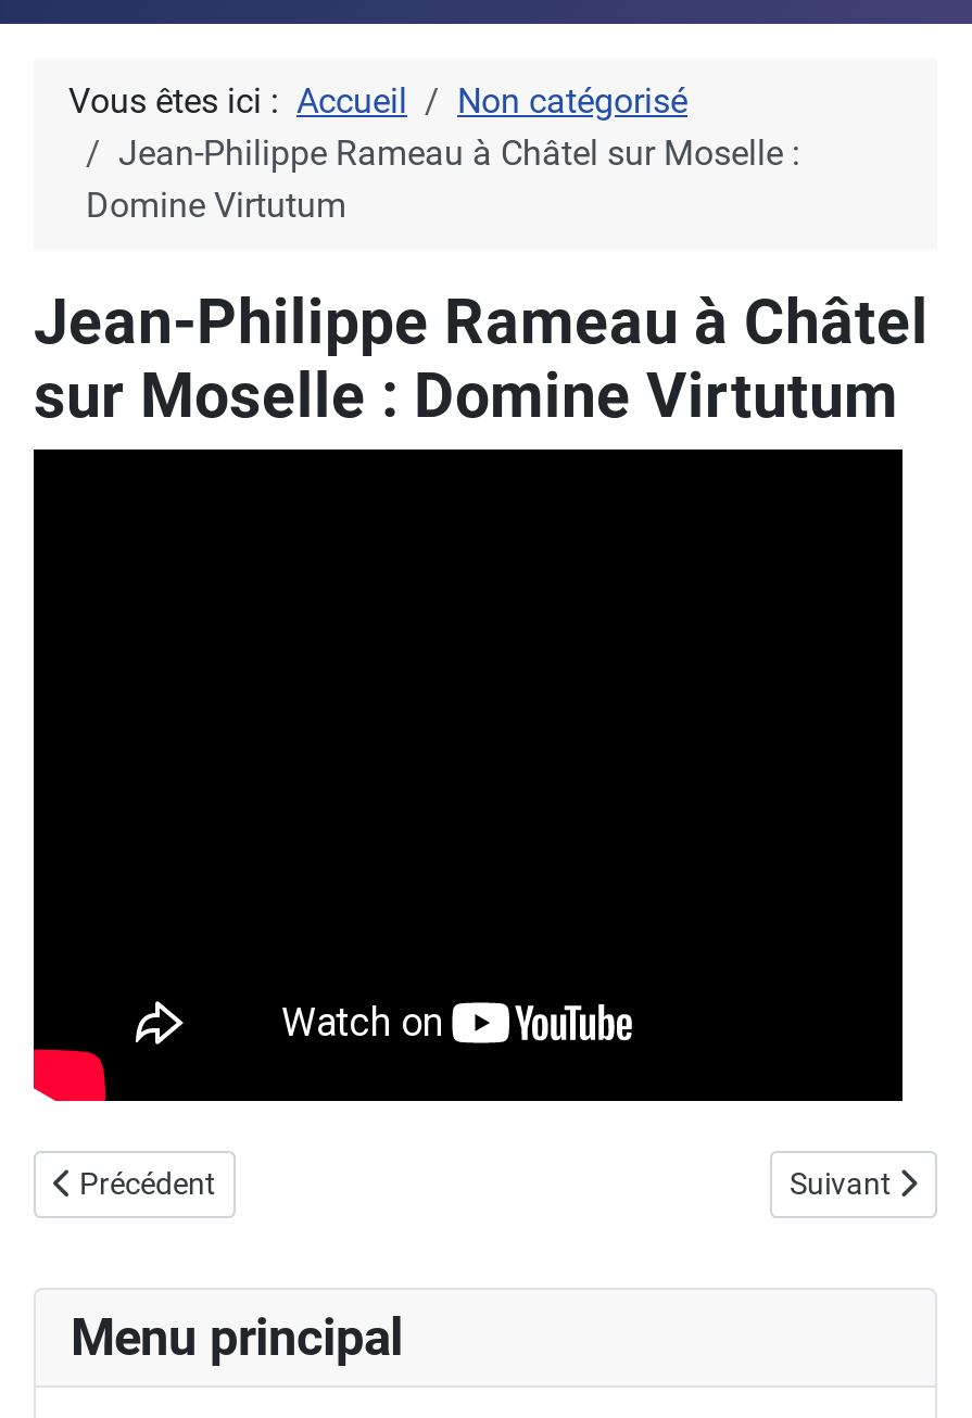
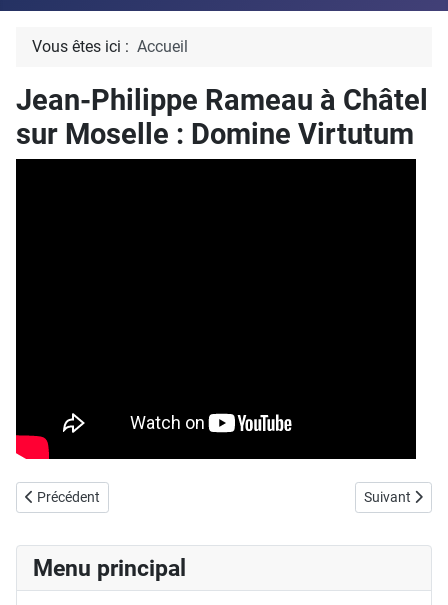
[86,80,800,226] Non catégorisé | Jean-Philippe Rameau à Châtel sur Moselle : | Domine Virtutum -> none

